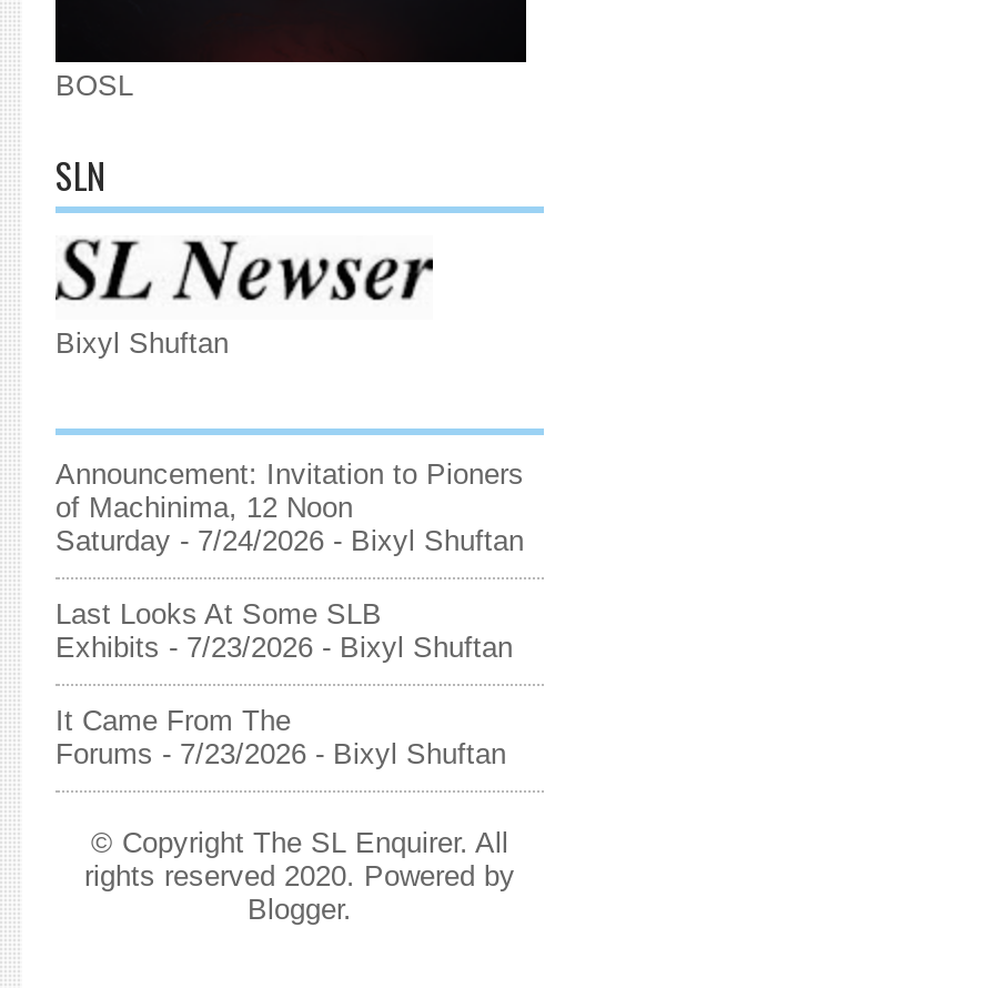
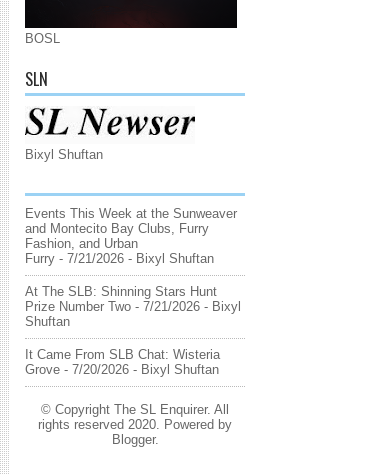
[55,457,524,557] Announcement: Invitation to Pioners | of Machinima, 12 Noon | Saturday - 7/24/2026 - Bixyl Shuftan -> [25,206,237,266] Events This Week at the Sunweaver | and Montecito Bay Clubs, Furry | Fashion, and Urban | Furry - 7/21/2026 - Bixyl Shuftan
[55,597,513,664] Last Looks At Some SLB | Exhibits - 7/23/2026 - Bixyl Shuftan -> [25,284,241,329] At The SLB: Shinning Stars Hunt | Prize Number Two - 7/21/2026 - Bixyl | Shuftan
[55,704,506,770] It Came From The | Forums - 7/23/2026 - Bixyl Shuftan -> [25,347,220,377] It Came From SLB Chat: Wisteria | Grove - 7/20/2026 - Bixyl Shuftan

